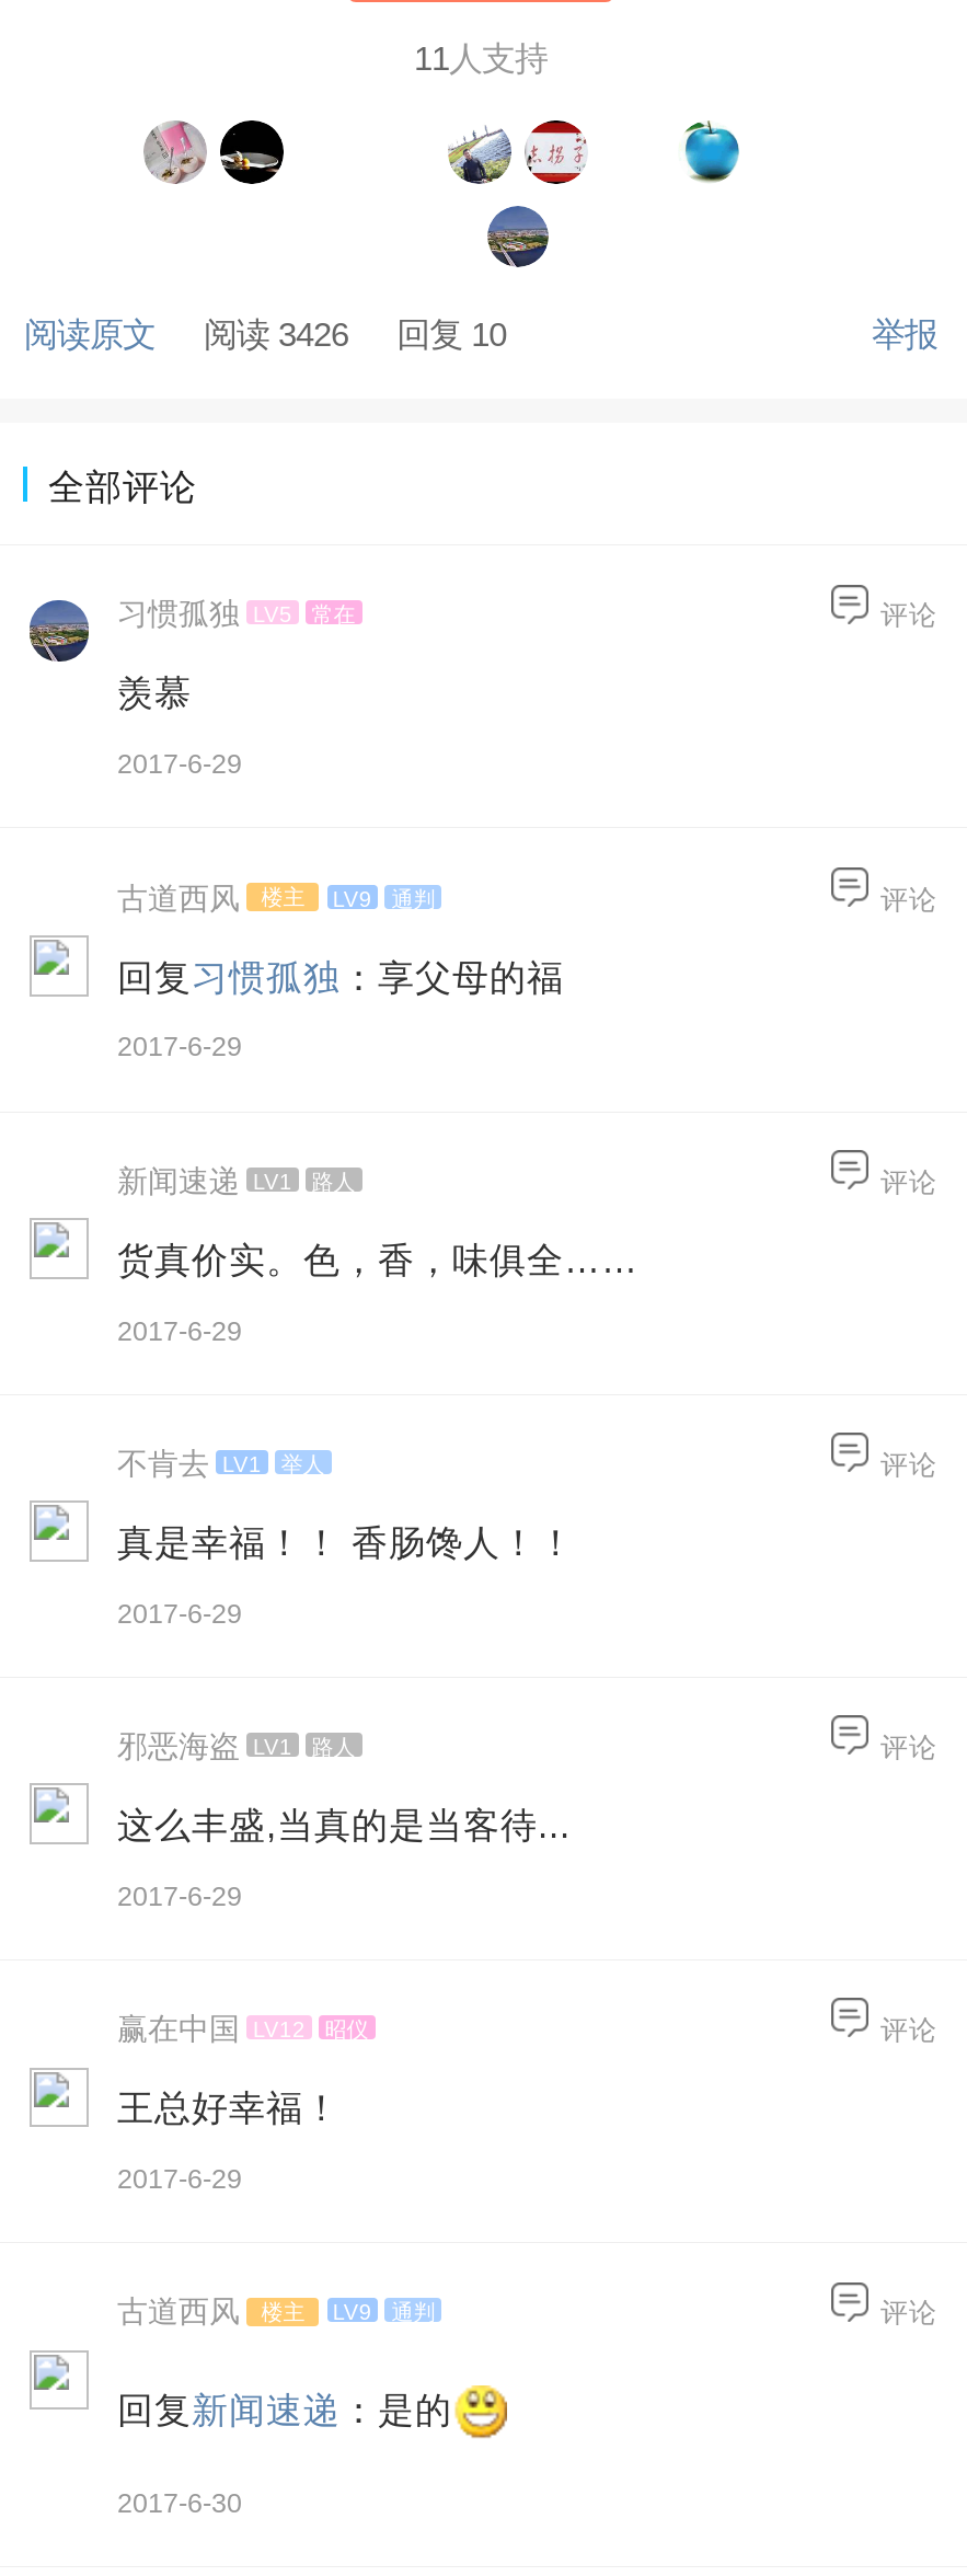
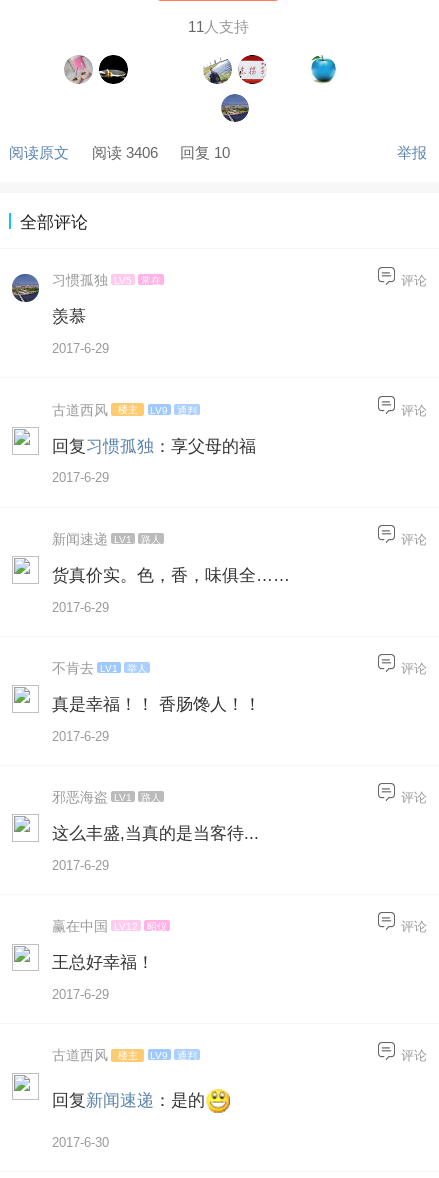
[24,316,506,353] 阅读原文 阅读 3426 回复 10 -> [9,144,230,161] 阅读原文 阅读 3406 回复 10

